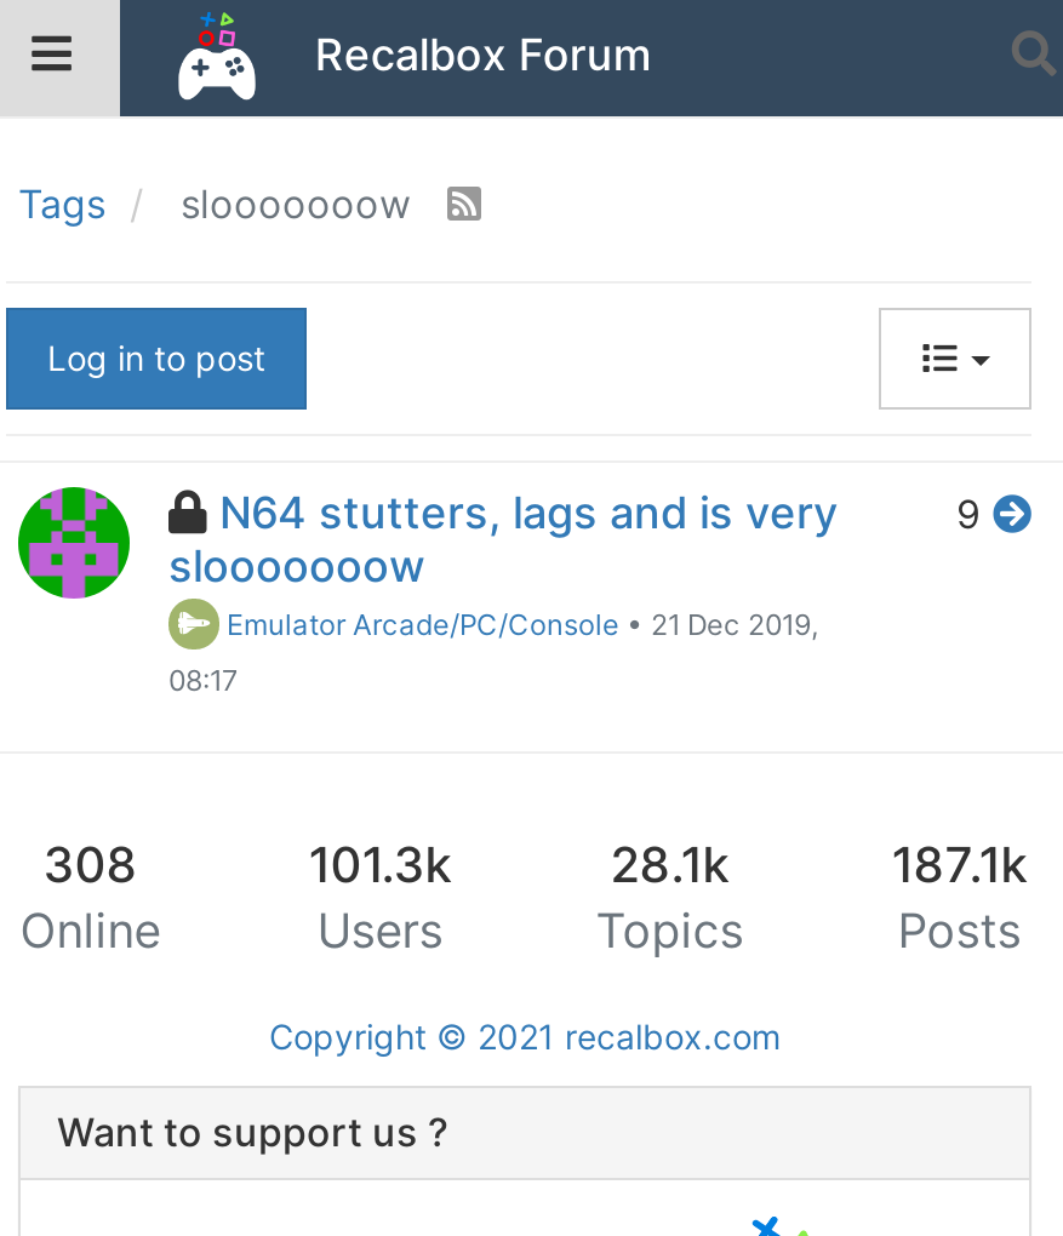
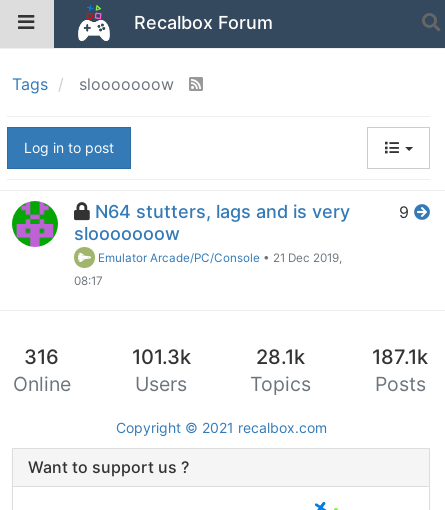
[43,836,137,894] 308 -> [24,345,59,369] 316

